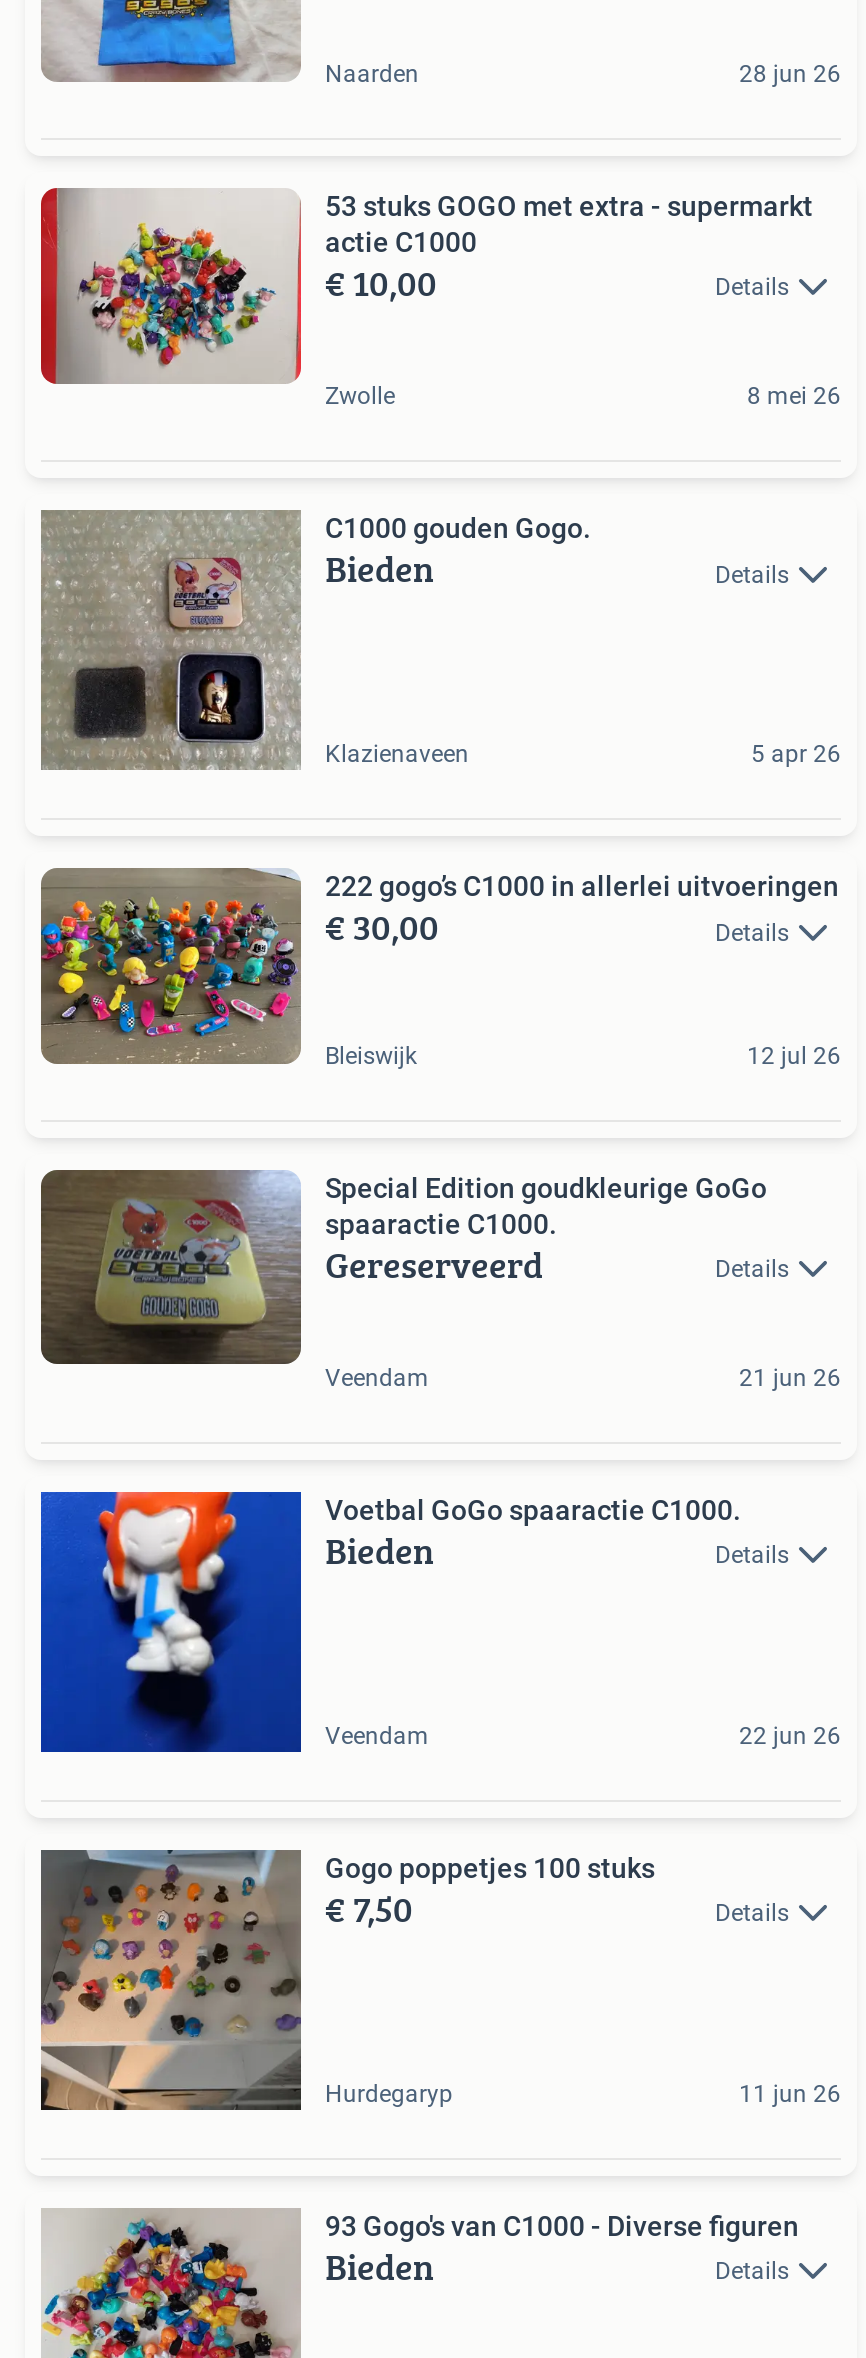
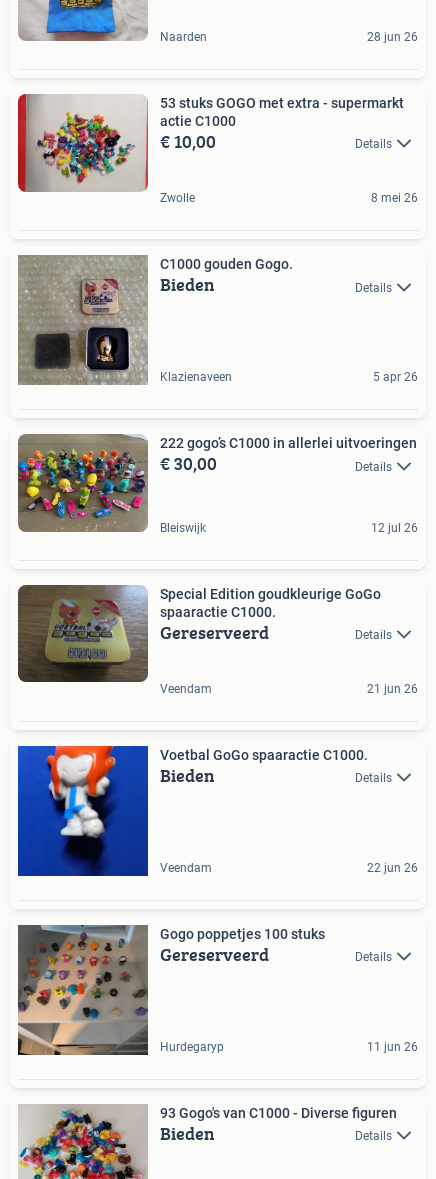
[325,1882,413,1936] € 7,50 -> [160,941,269,968] Gereserveerd

